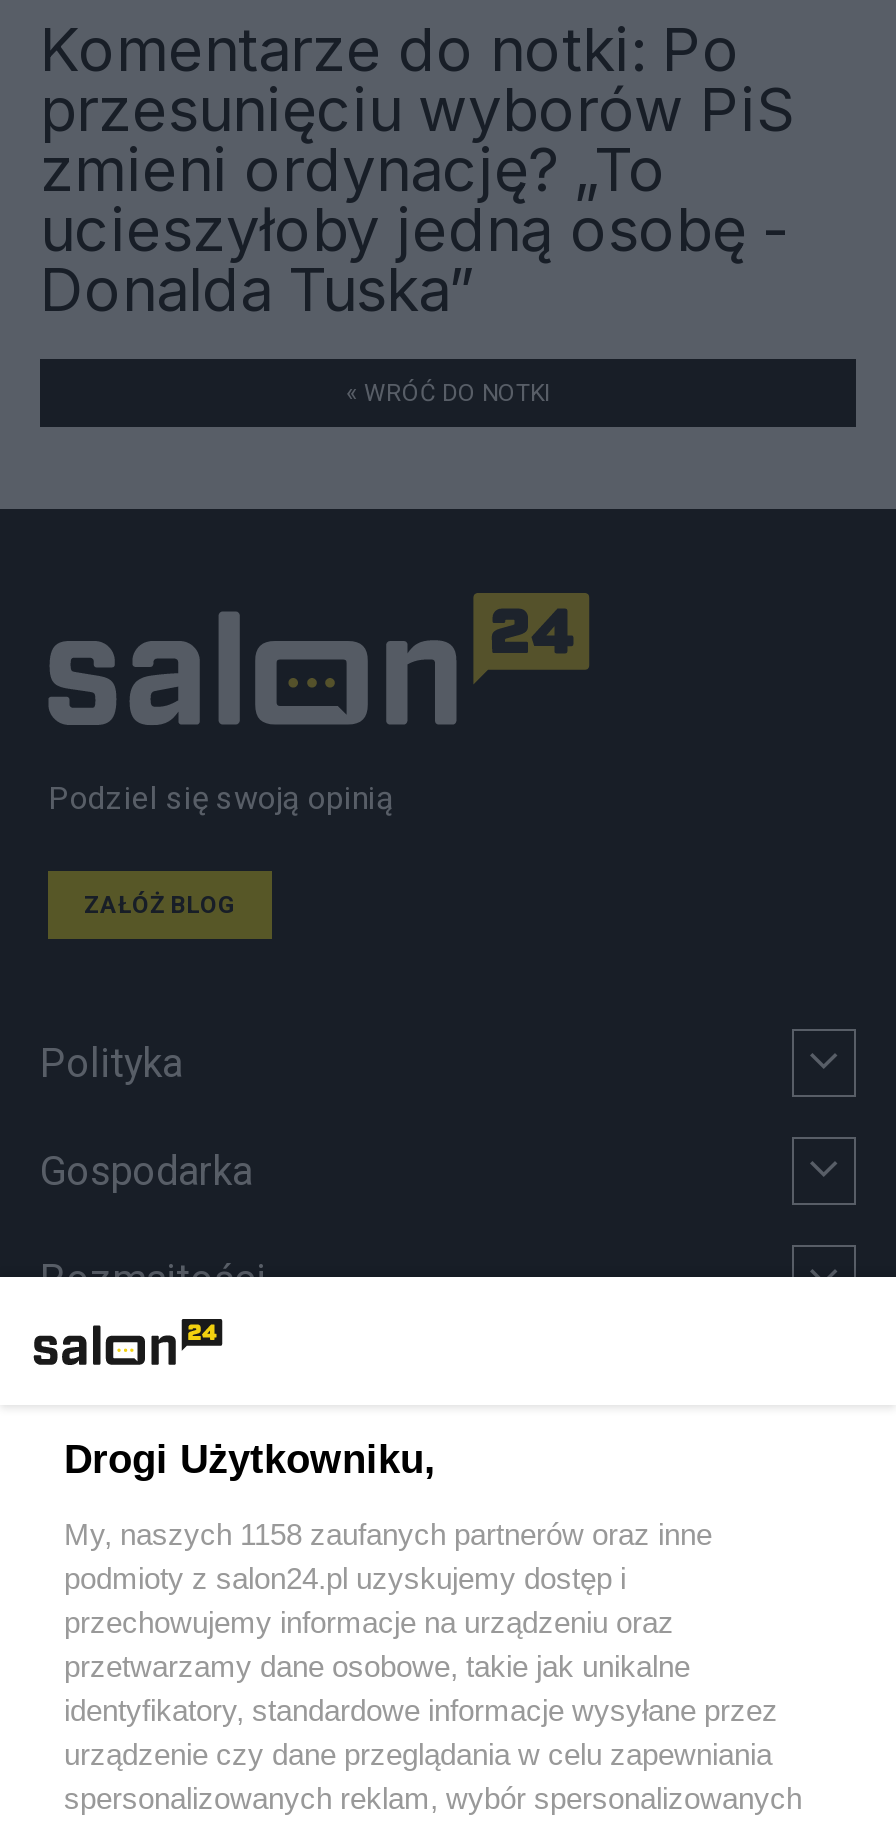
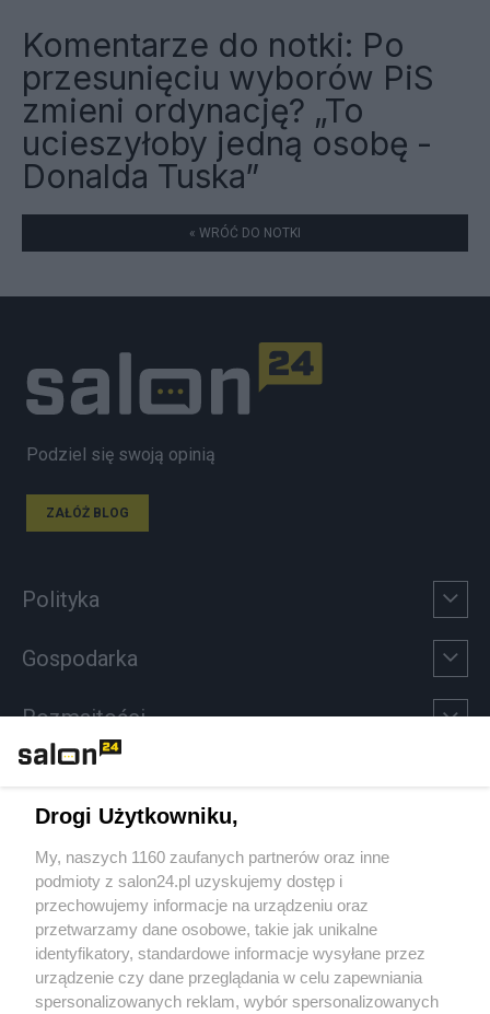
[64,1517,712,1551] My, naszych 1158 zaufanych partnerów oraz inne -> [35,848,389,866] My, naszych 1160 zaufanych partnerów oraz inne

